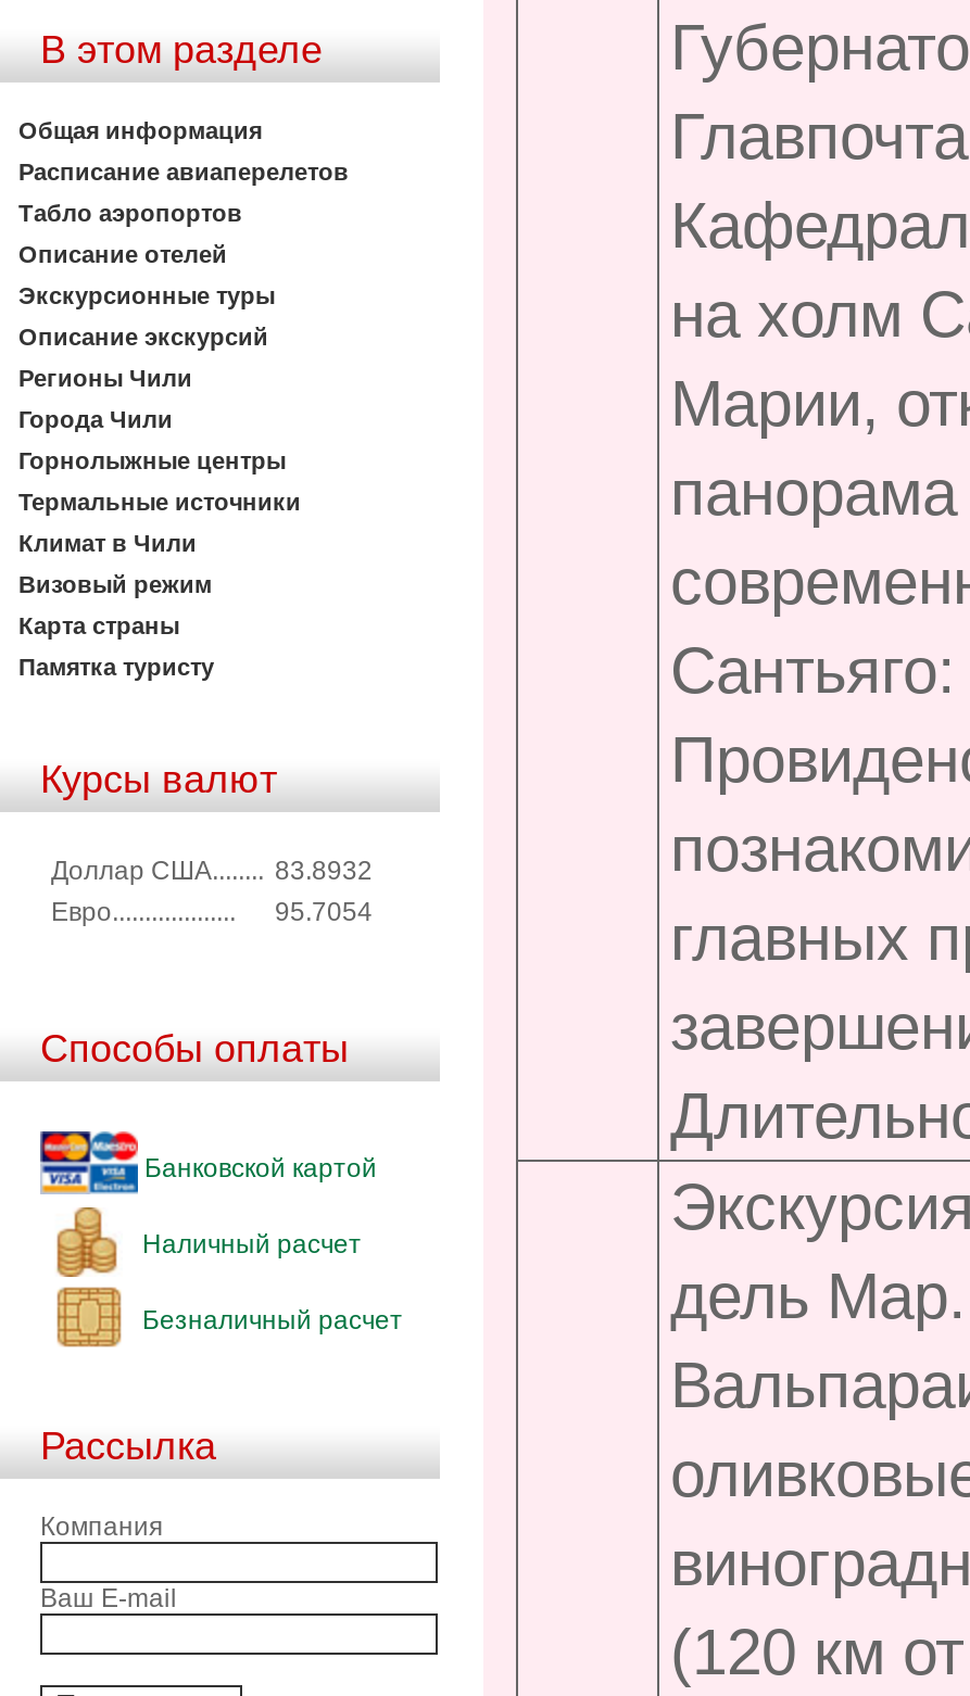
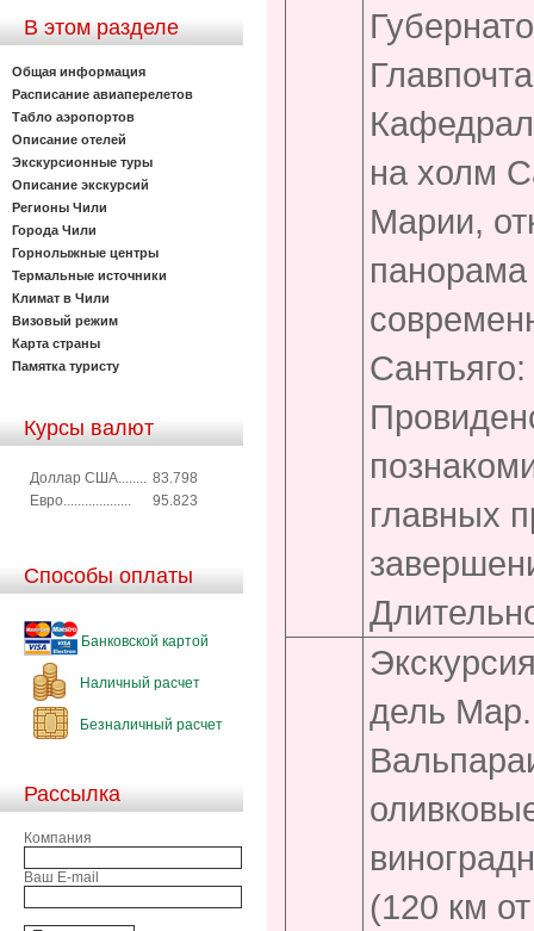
[51,855,373,886] Доллар США........ 83.8932 -> [30,470,198,486] Доллар США........ 83.798
[51,897,373,927] Евро................... 95.7054 -> [30,492,198,509] Евро................... 95.823

